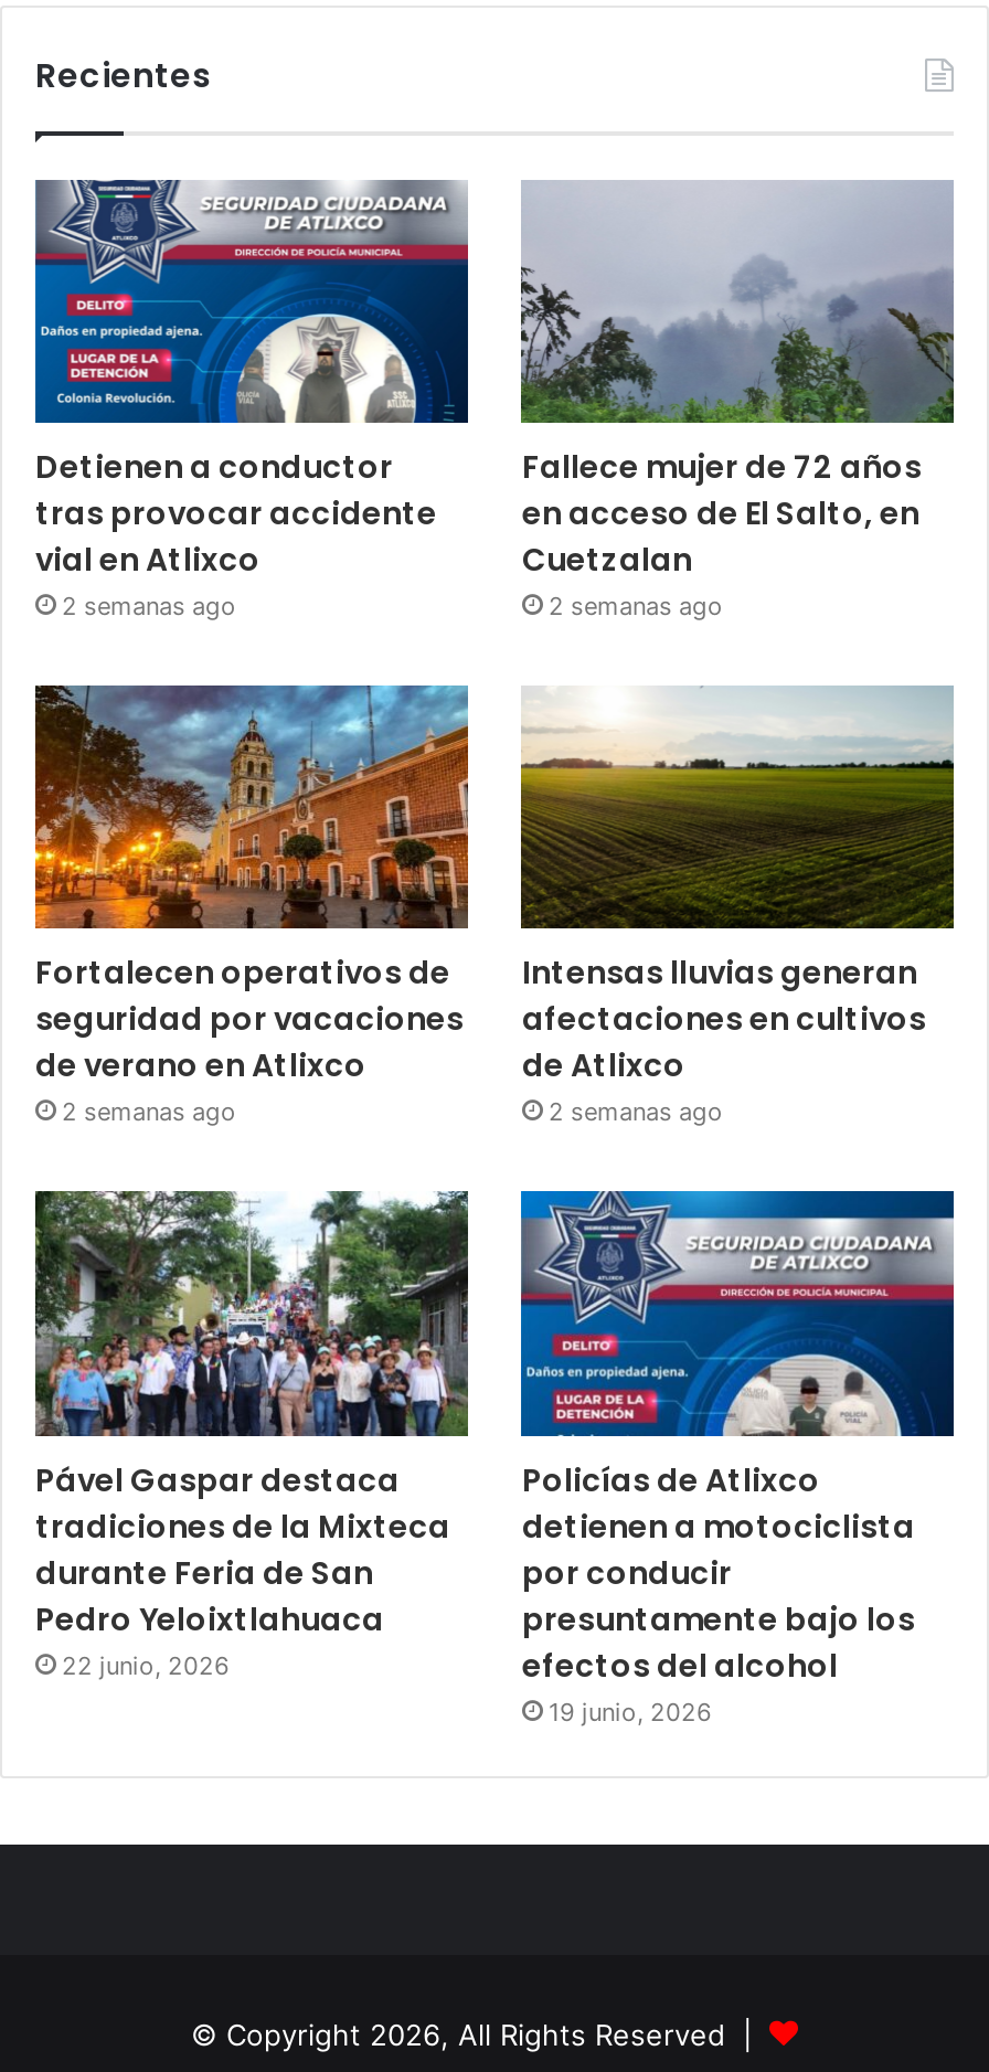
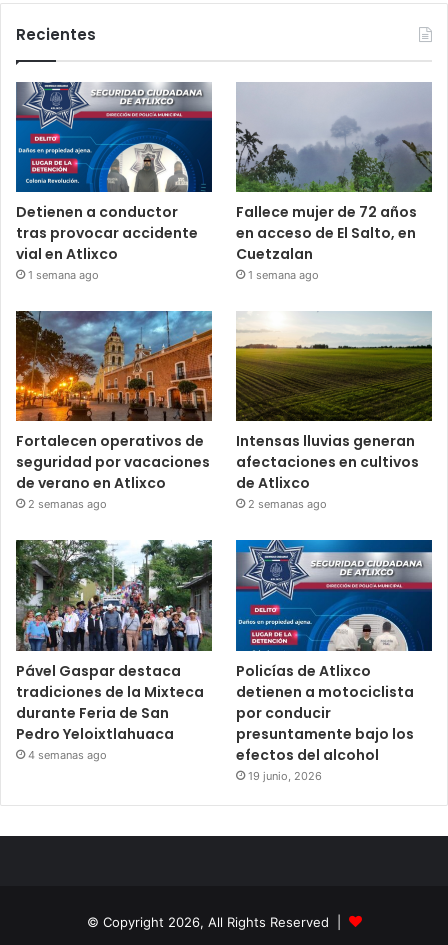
[62,591,236,621] 2 semanas ago -> [28,268,99,282] 1 semana ago
[549,591,723,621] 2 semanas ago -> [248,268,319,282] 1 semana ago
[62,1649,230,1680] 22 junio, 2026 -> [28,747,107,761] 4 semanas ago

